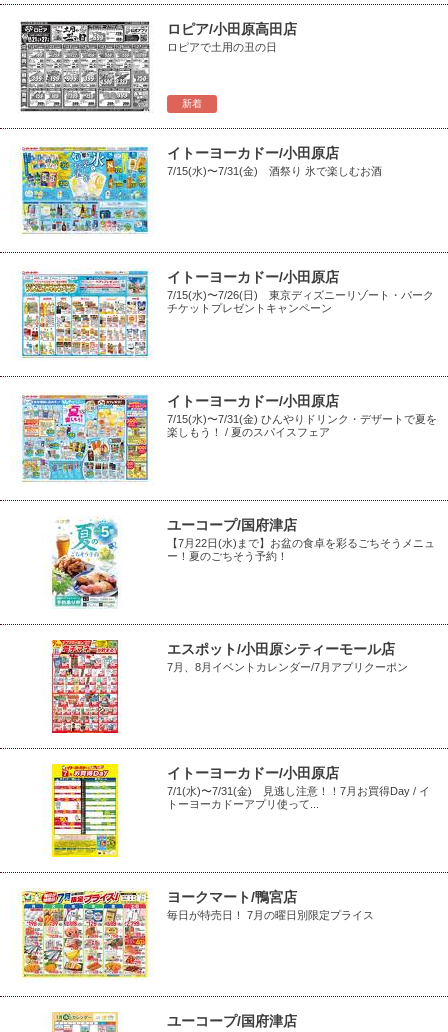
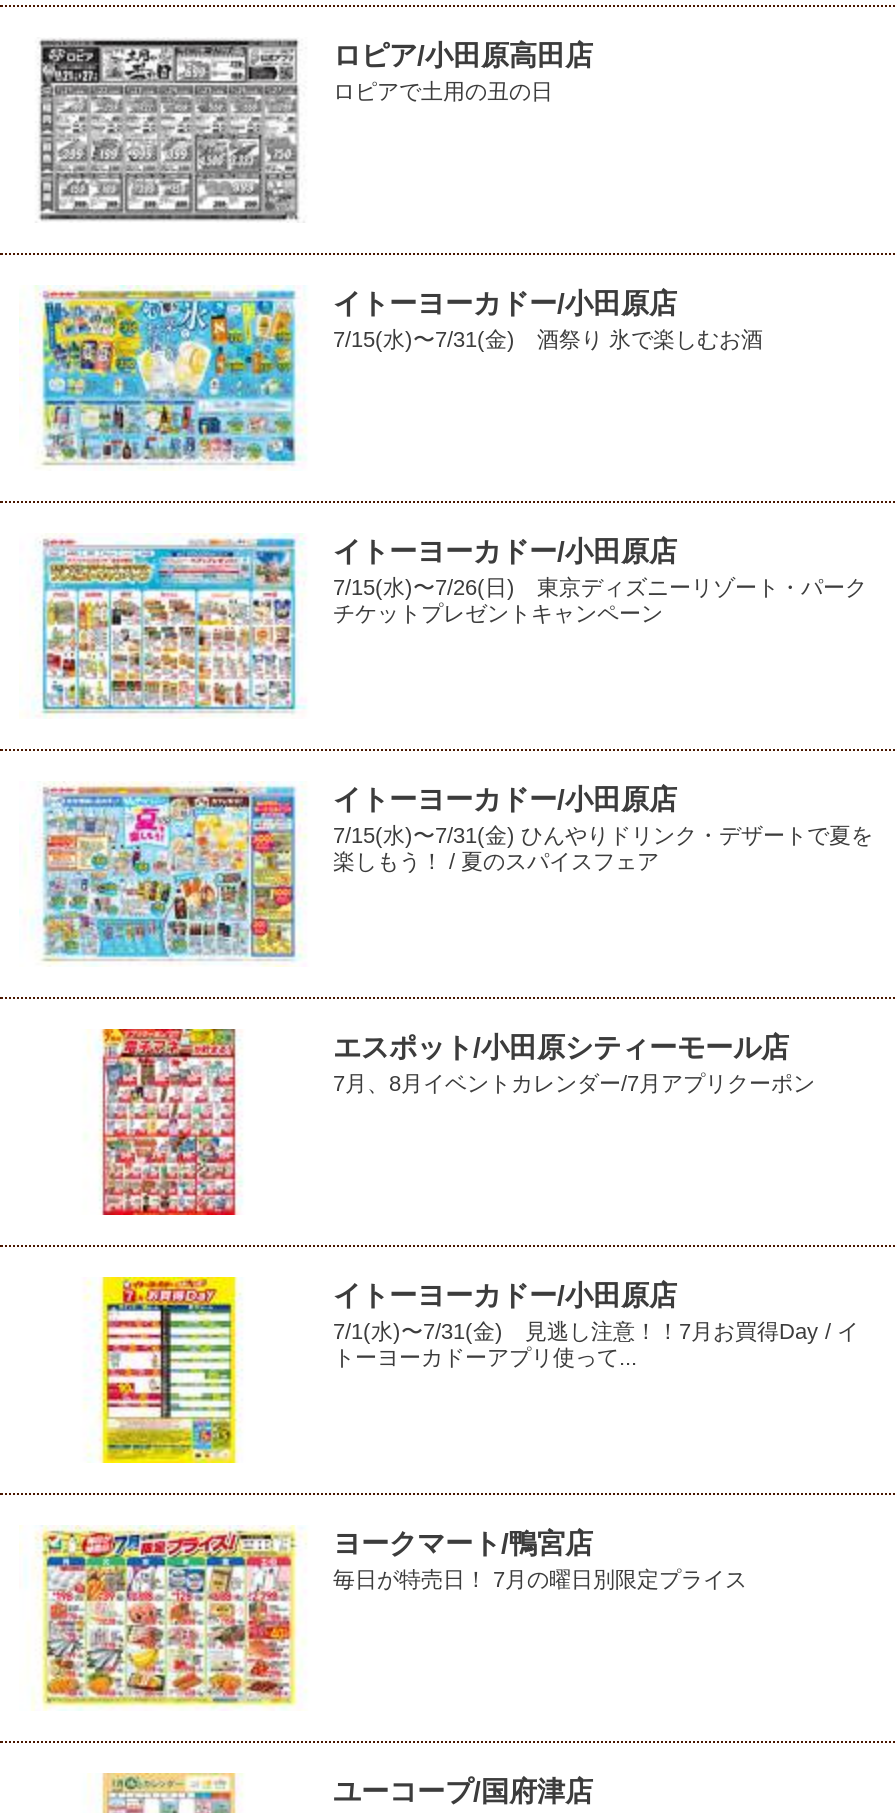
[182,98,202,109] 新着 -> none
[51,518,119,609] [image] -> none
[167,517,435,562] ユーコープ/国府津店 | 【7月22日(水)まで】お盆の食卓を彩るごちそうメニュ | ー！夏のごちそう予約！ -> none

